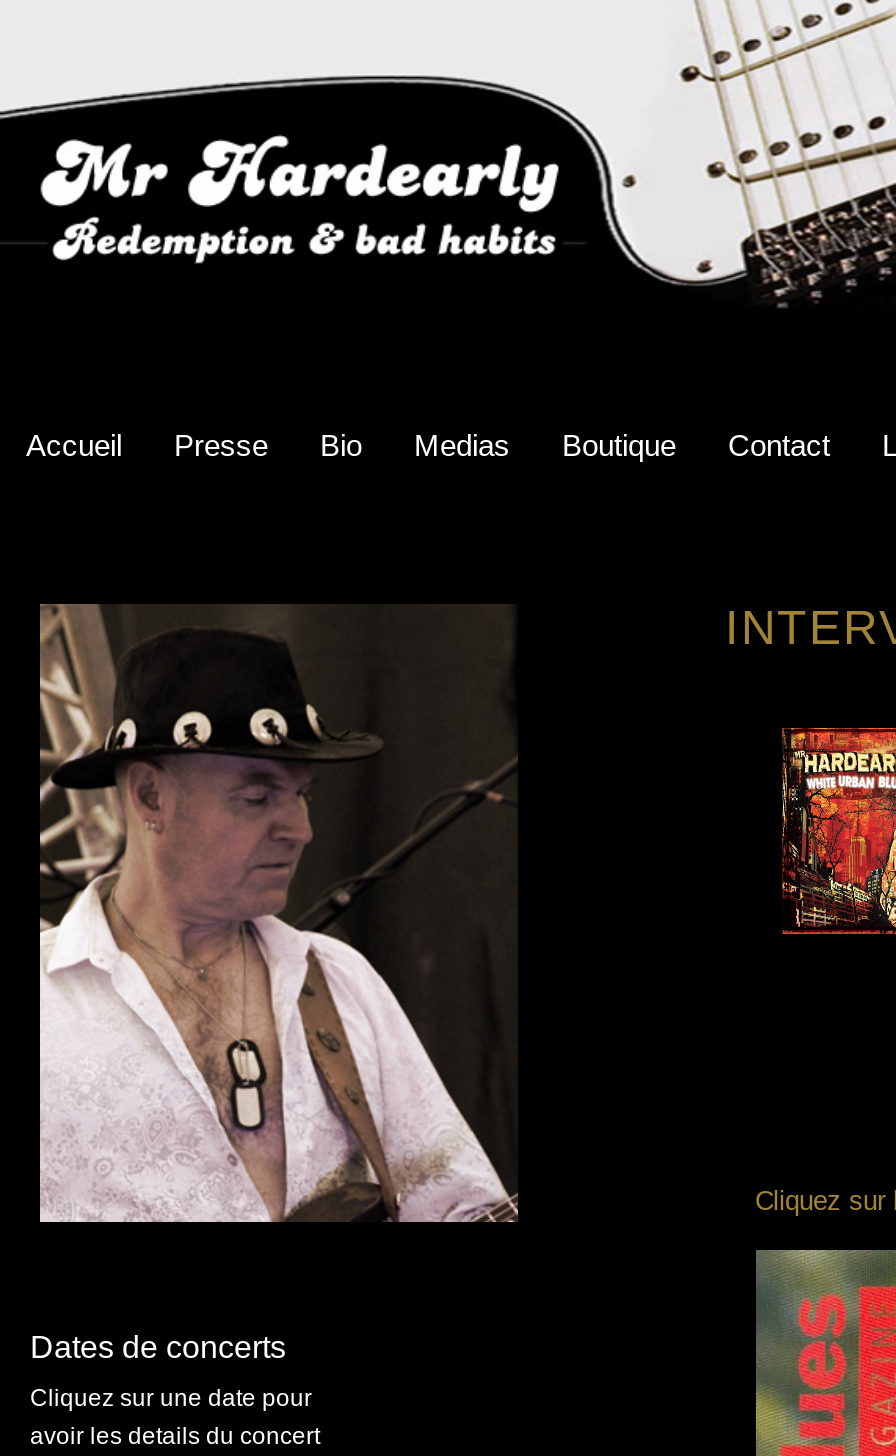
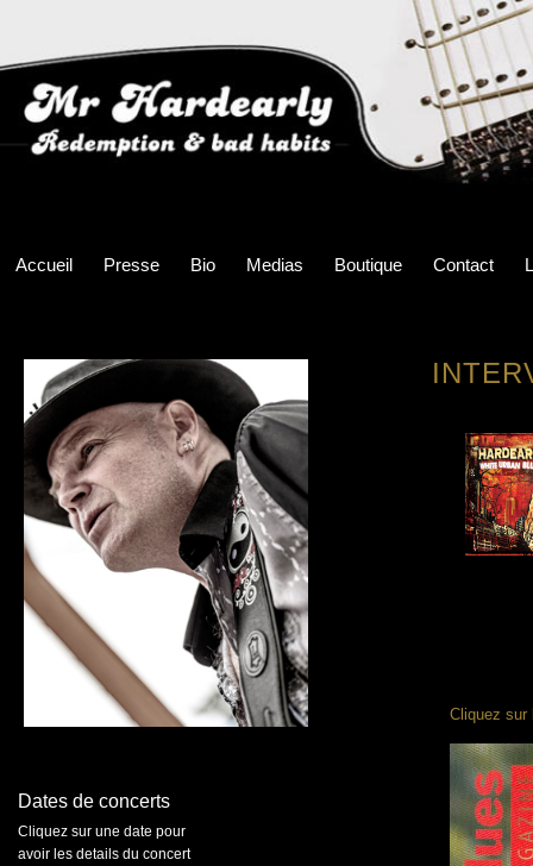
[38,604,518,1224] [image] -> [23,358,309,728] [image]

